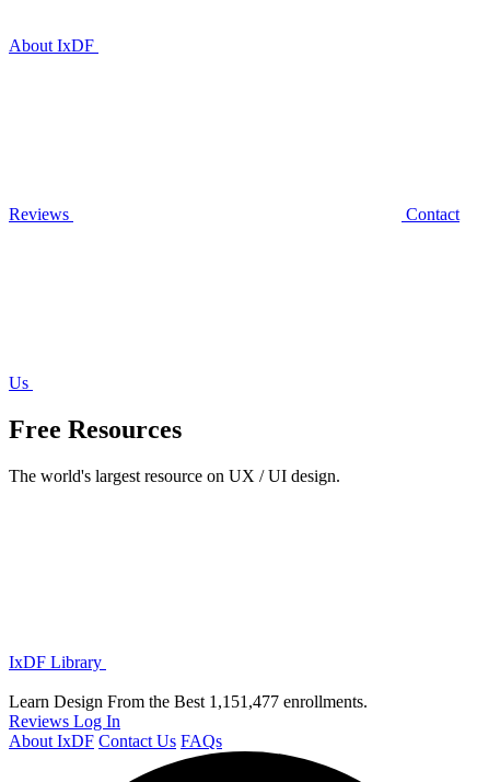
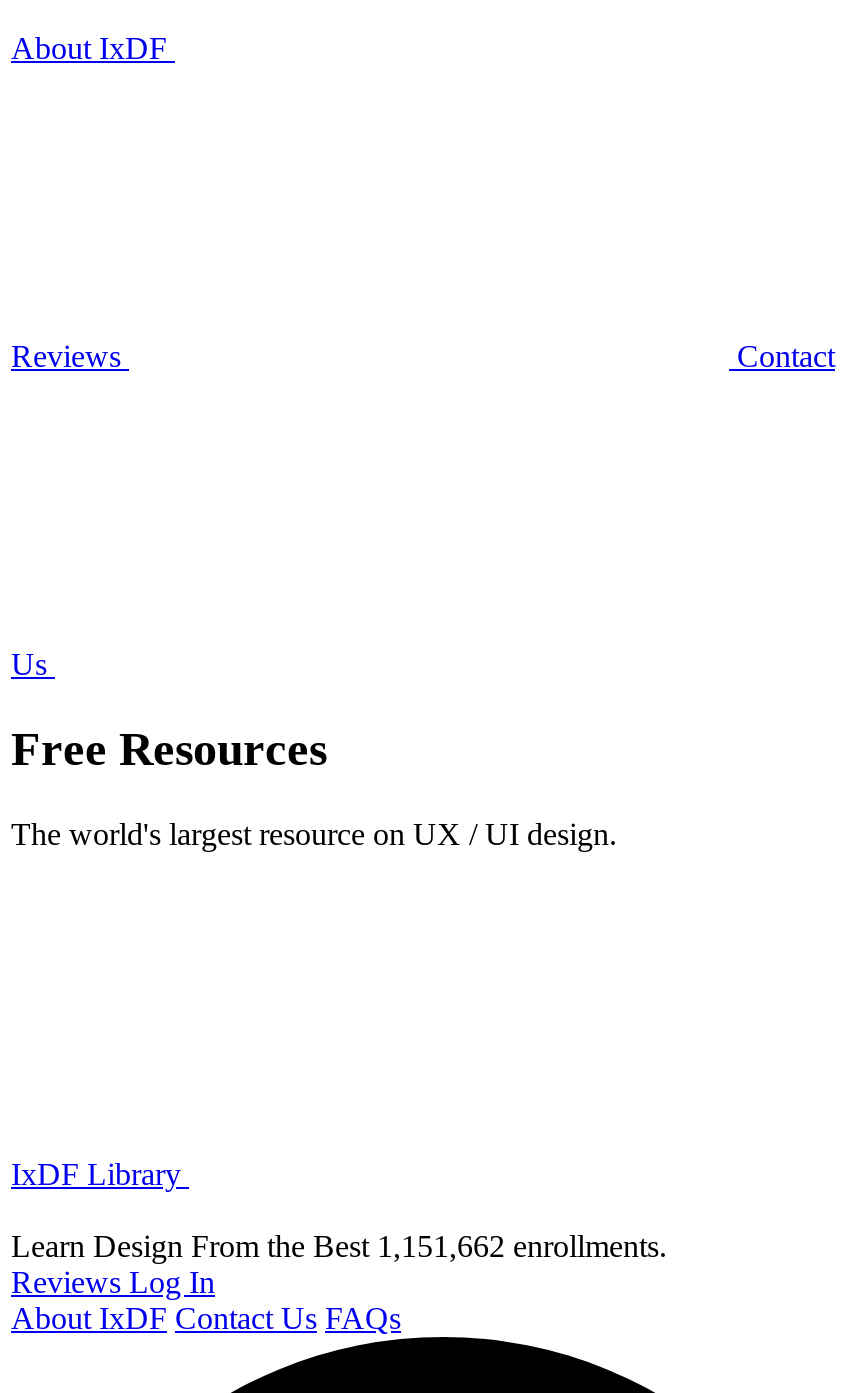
[9,692,368,710] Learn Design From the Best 1,151,477 enrollments. -> [11,1228,667,1262] Learn Design From the Best 1,151,662 enrollments.

